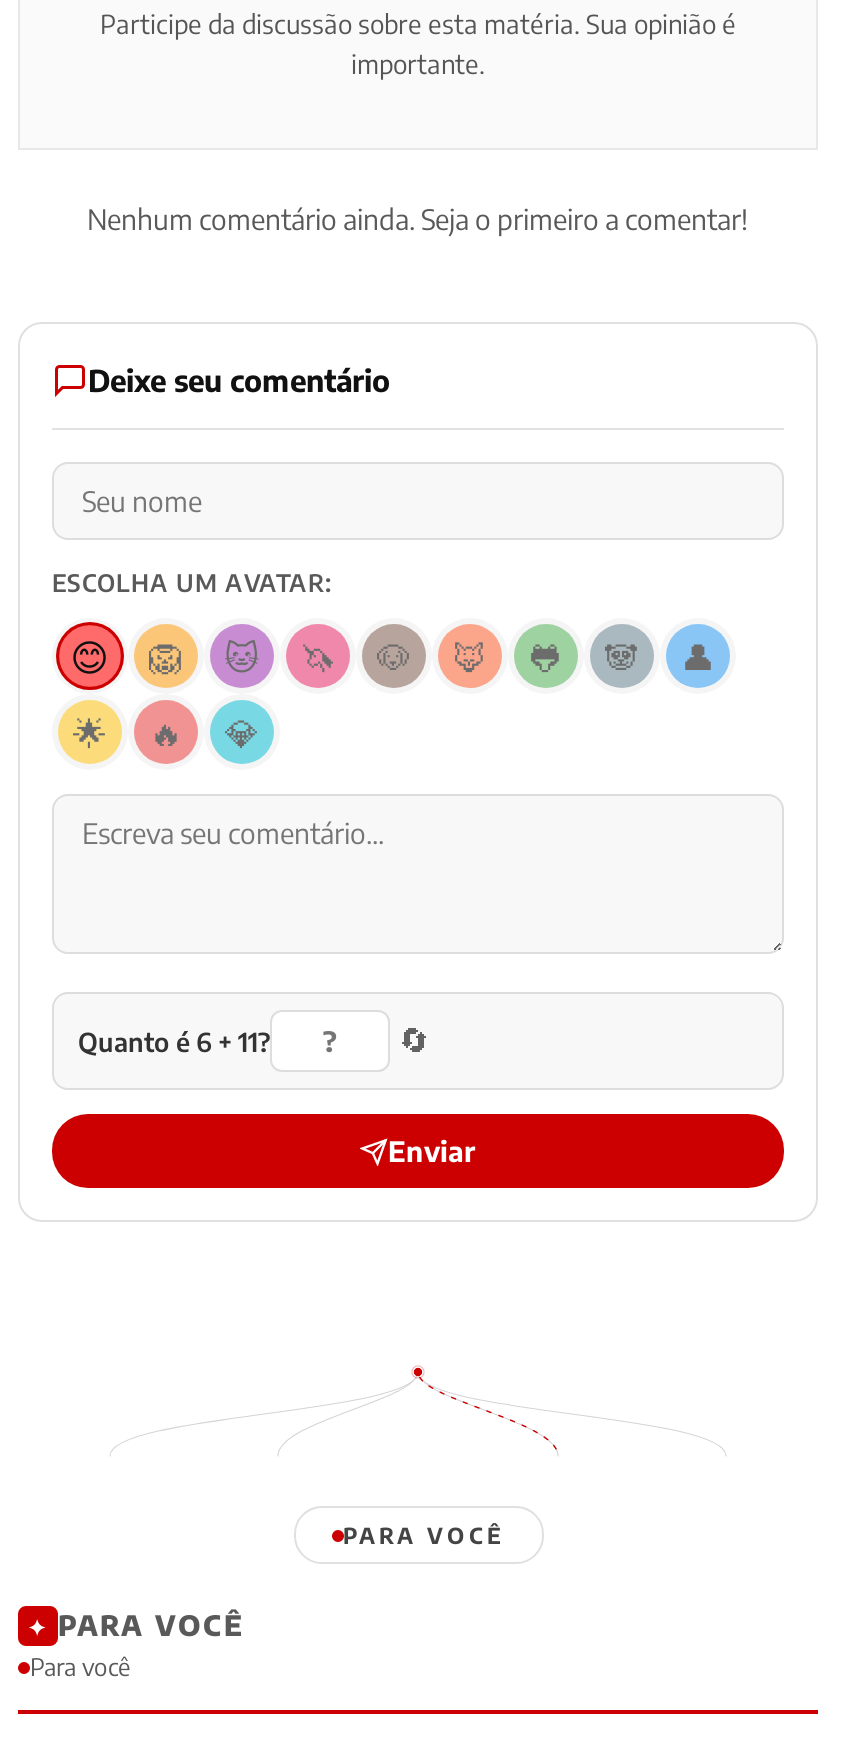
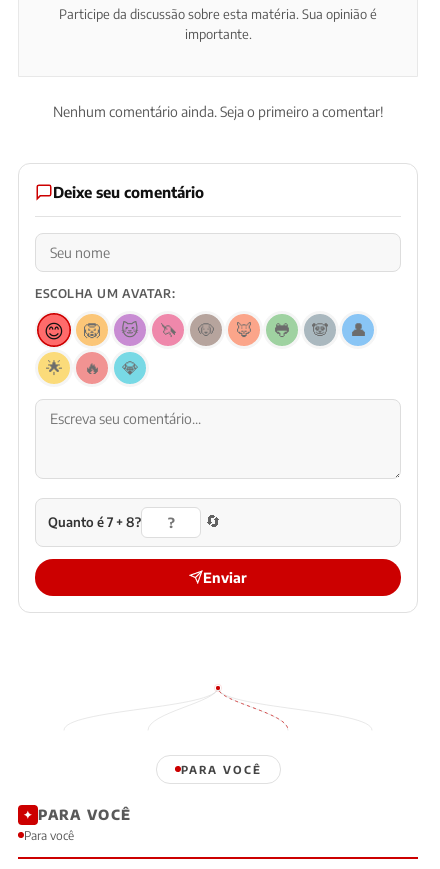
[78,1025,270,1057] Quanto é 6 + 11? -> [48,514,141,530] Quanto é 7 + 8?

